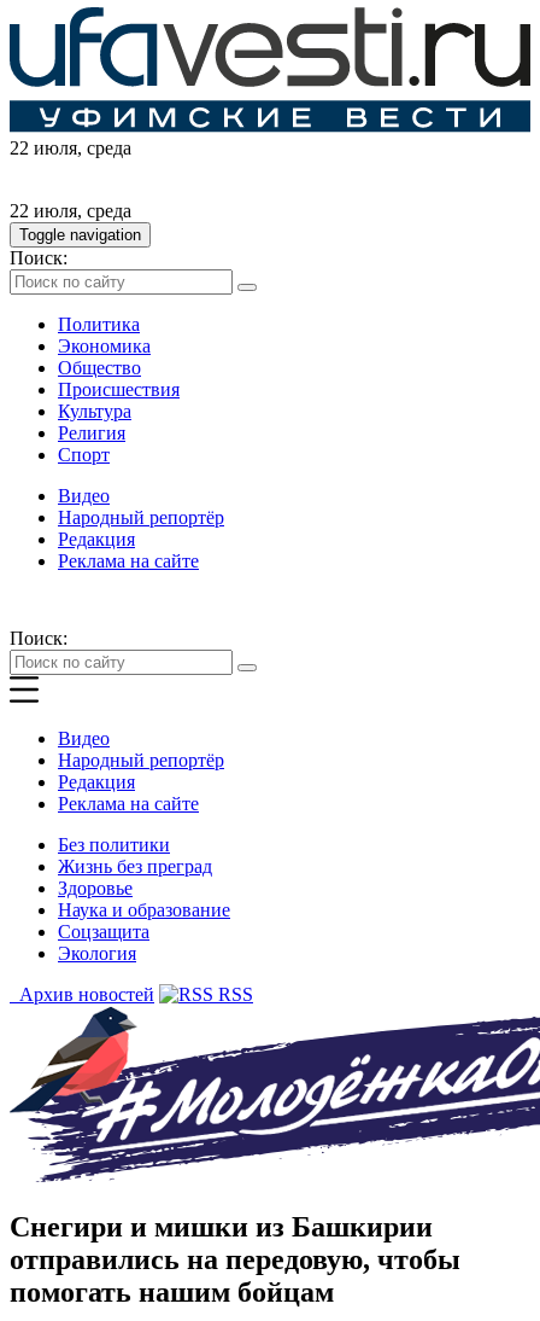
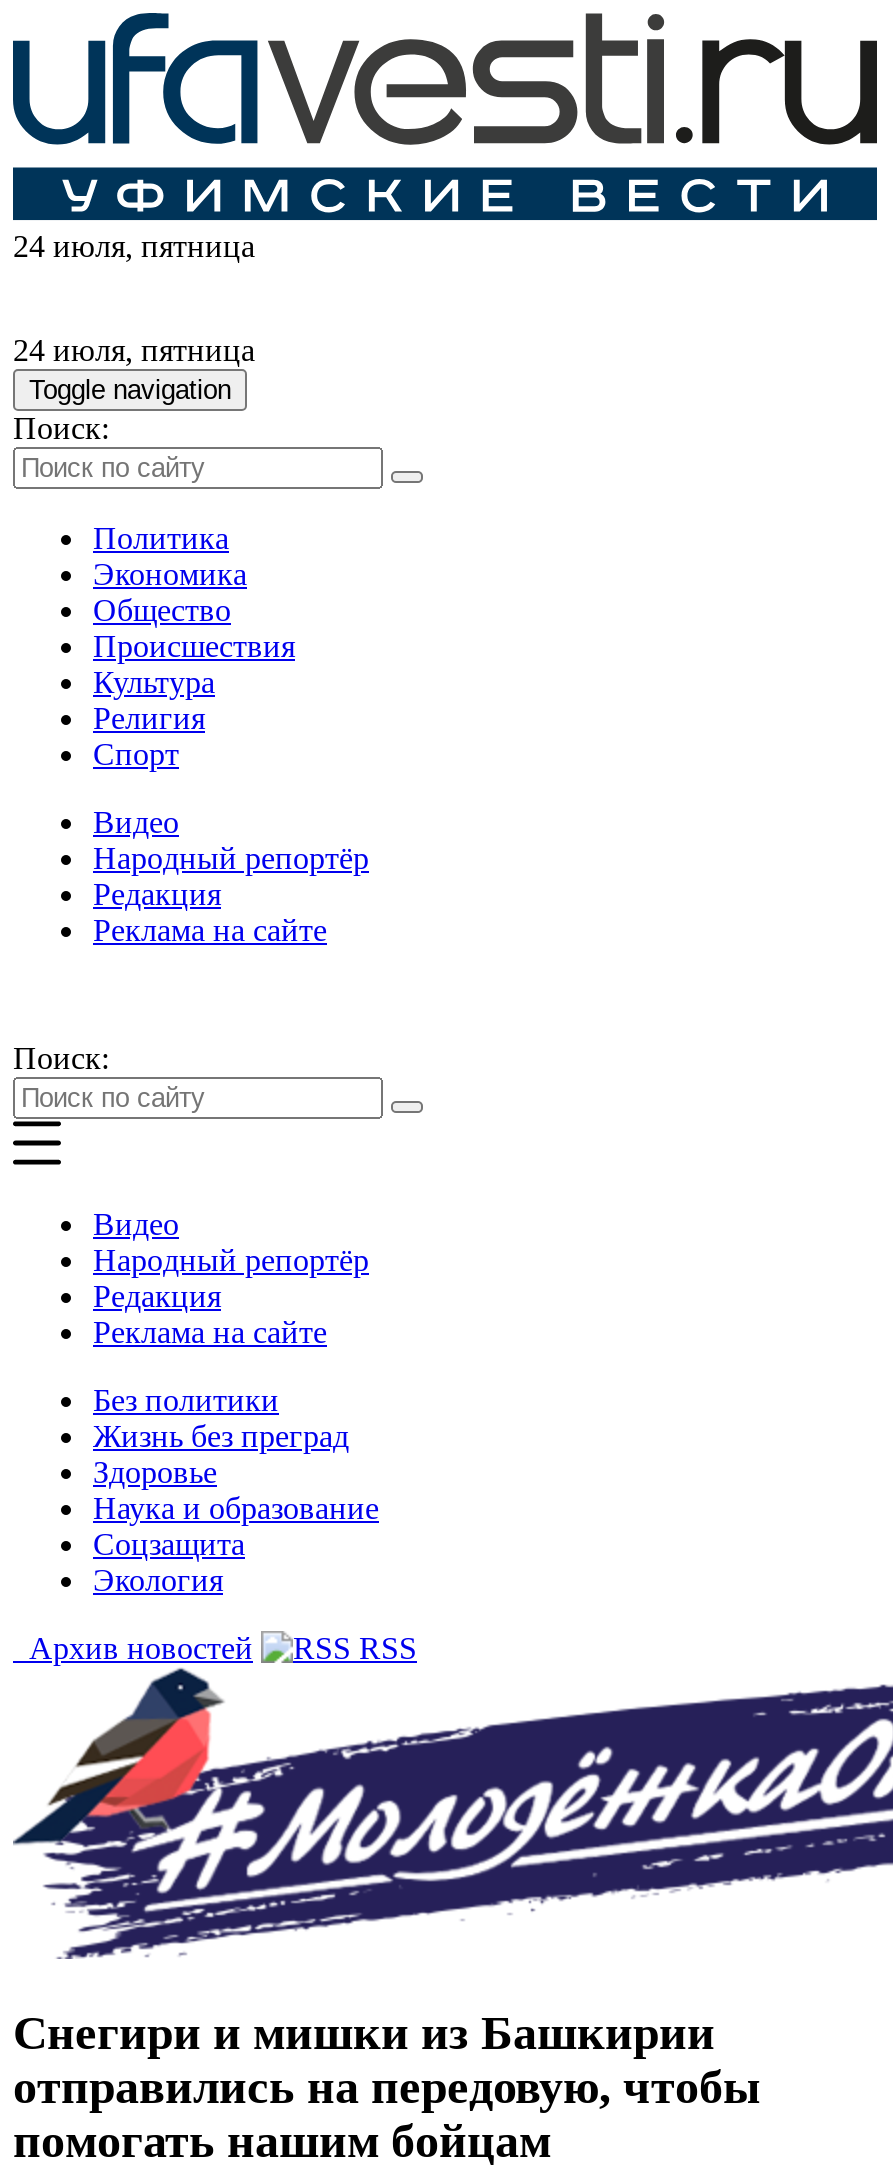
[10,138,131,159] 22 июля, среда -> [13,230,255,264] 24 июля, пятница
[10,201,131,221] 22 июля, среда -> [13,334,255,368] 24 июля, пятница

